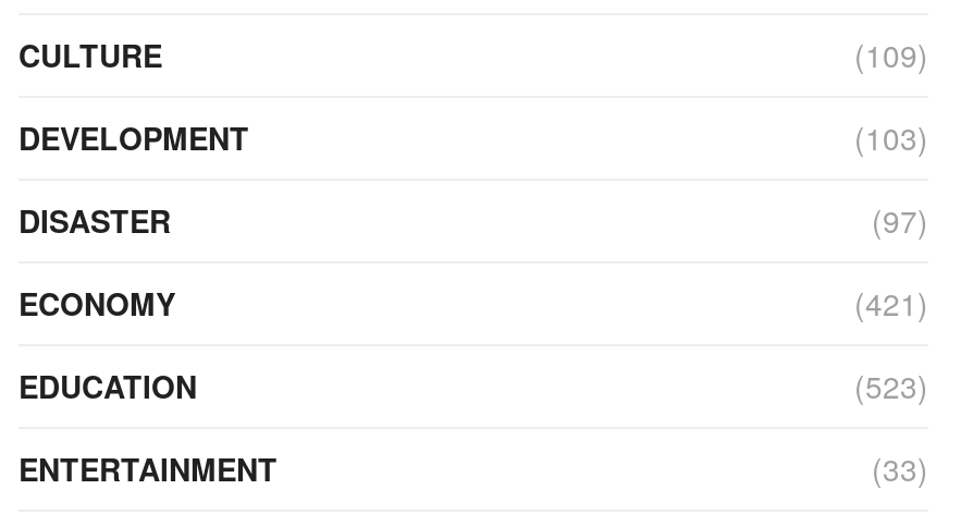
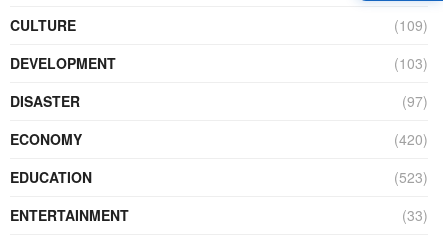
[854,281,928,324] (421) -> [394,129,428,149] (420)

